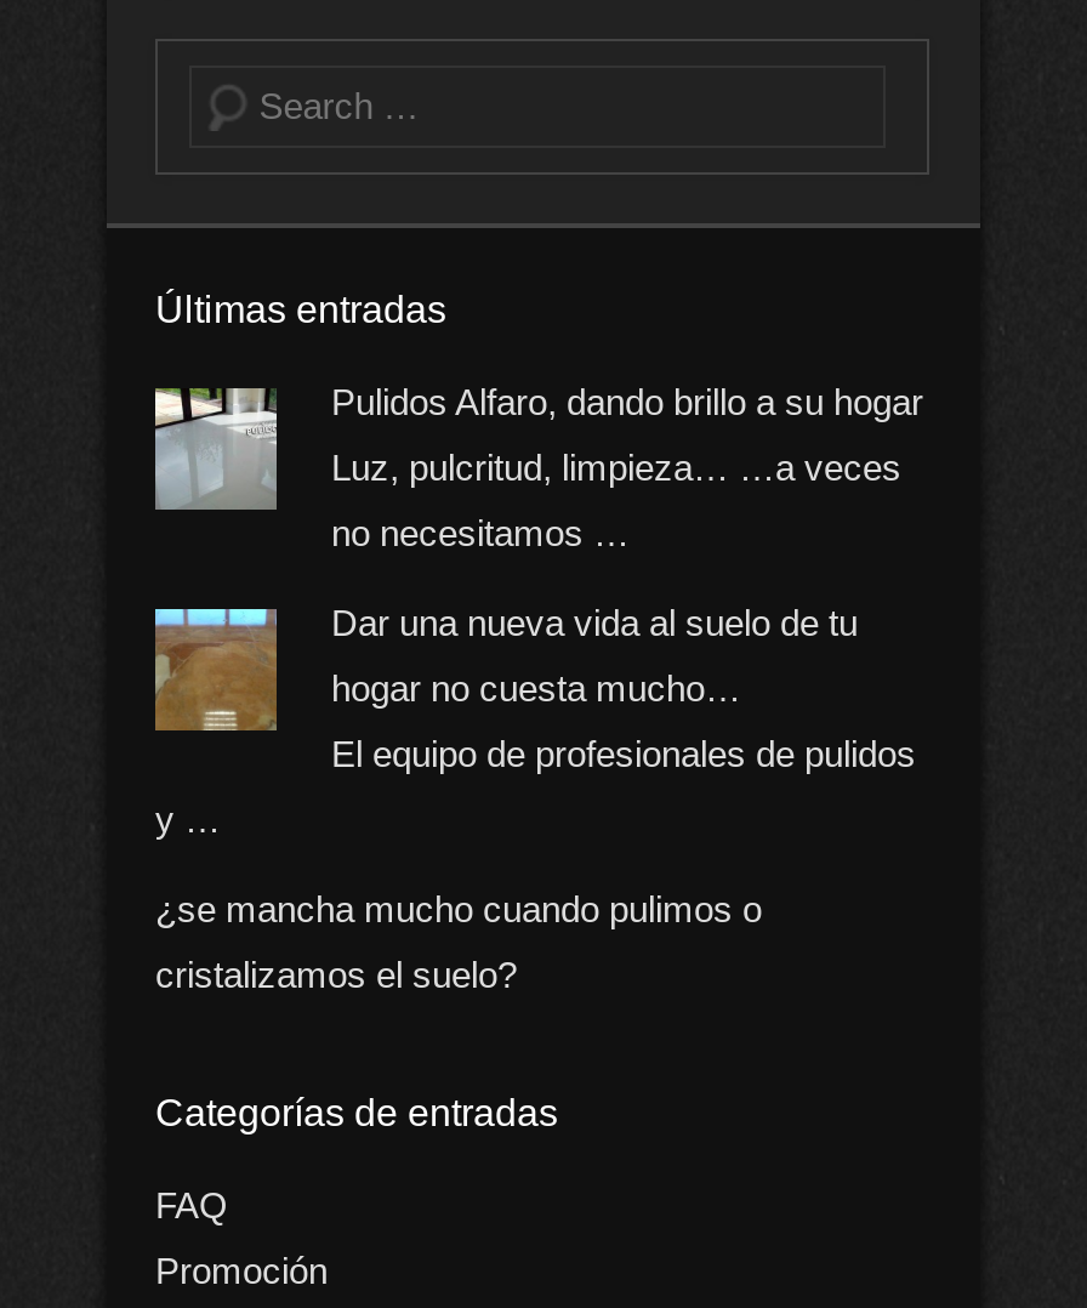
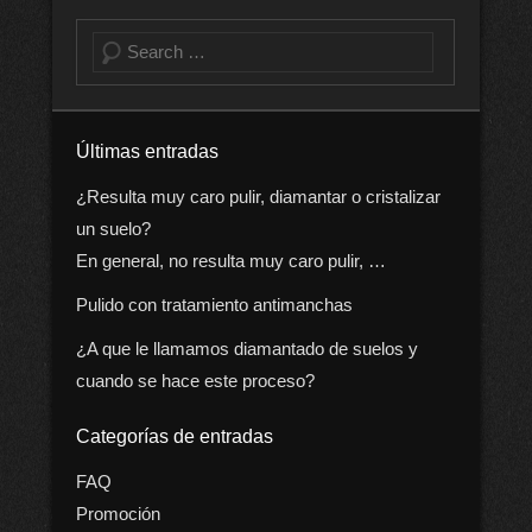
[155,381,923,994] Pulidos Alfaro, dando brillo a su hogar | Luz, pulcritud, limpieza… …a veces | no necesitamos … | Dar una nueva vida al suelo de tu | hogar no cuesta mucho… | El equipo de profesionales de pulidos | y … | ¿se mancha mucho cuando pulimos o | cristalizamos el suelo? -> [76,186,441,390] ¿Resulta muy caro pulir, diamantar o cristalizar | un suelo? | En general, no resulta muy caro pulir, … | Pulido con tratamiento antimanchas | ¿A que le llamamos diamantado de suelos y | cuando se hace este proceso?

